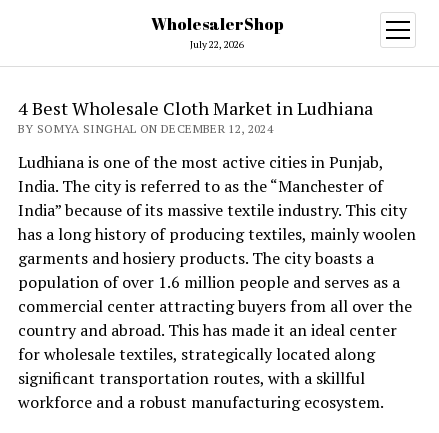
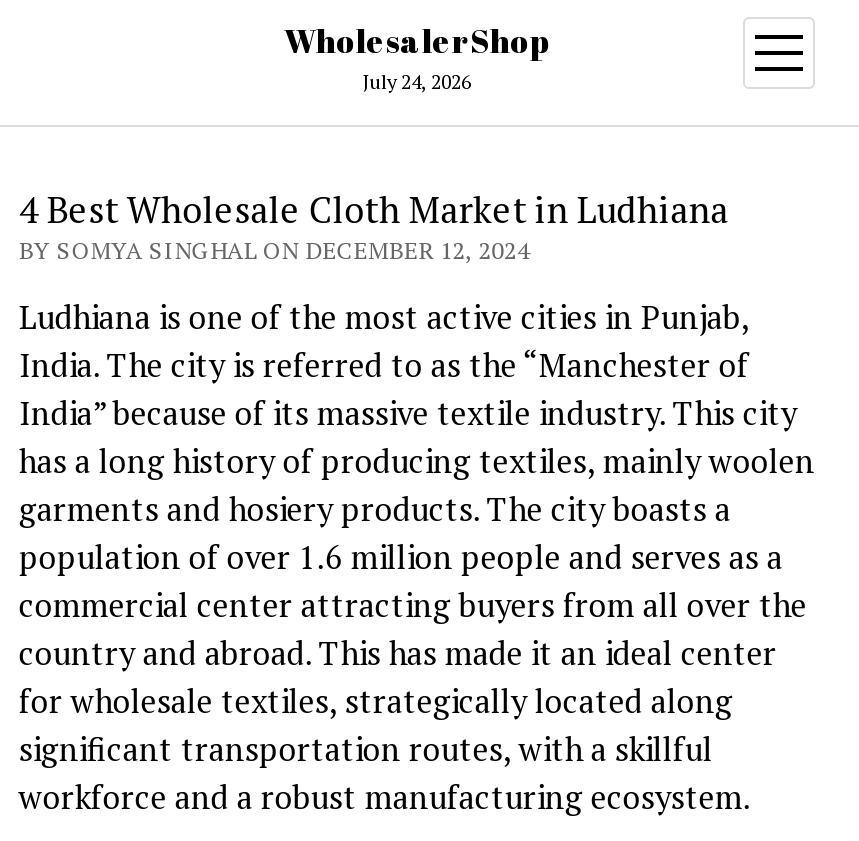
[190,38,244,51] July 22, 2026 -> [363,69,471,95] July 24, 2026

